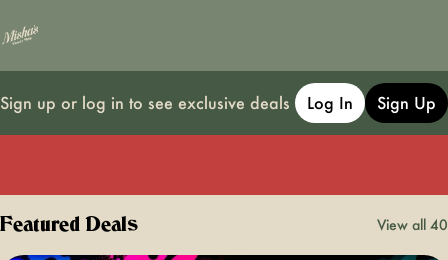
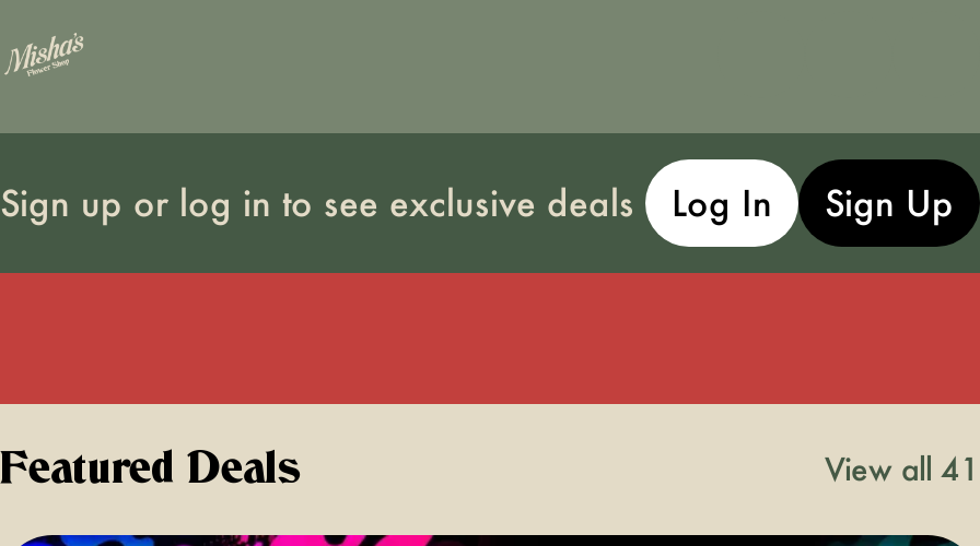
[377,215,448,234] View all 40 -> [825,448,980,489] View all 41

